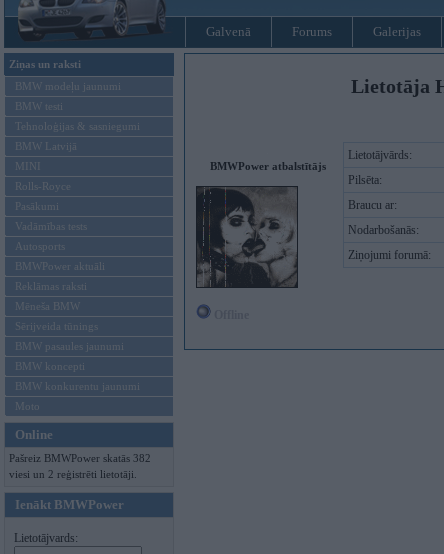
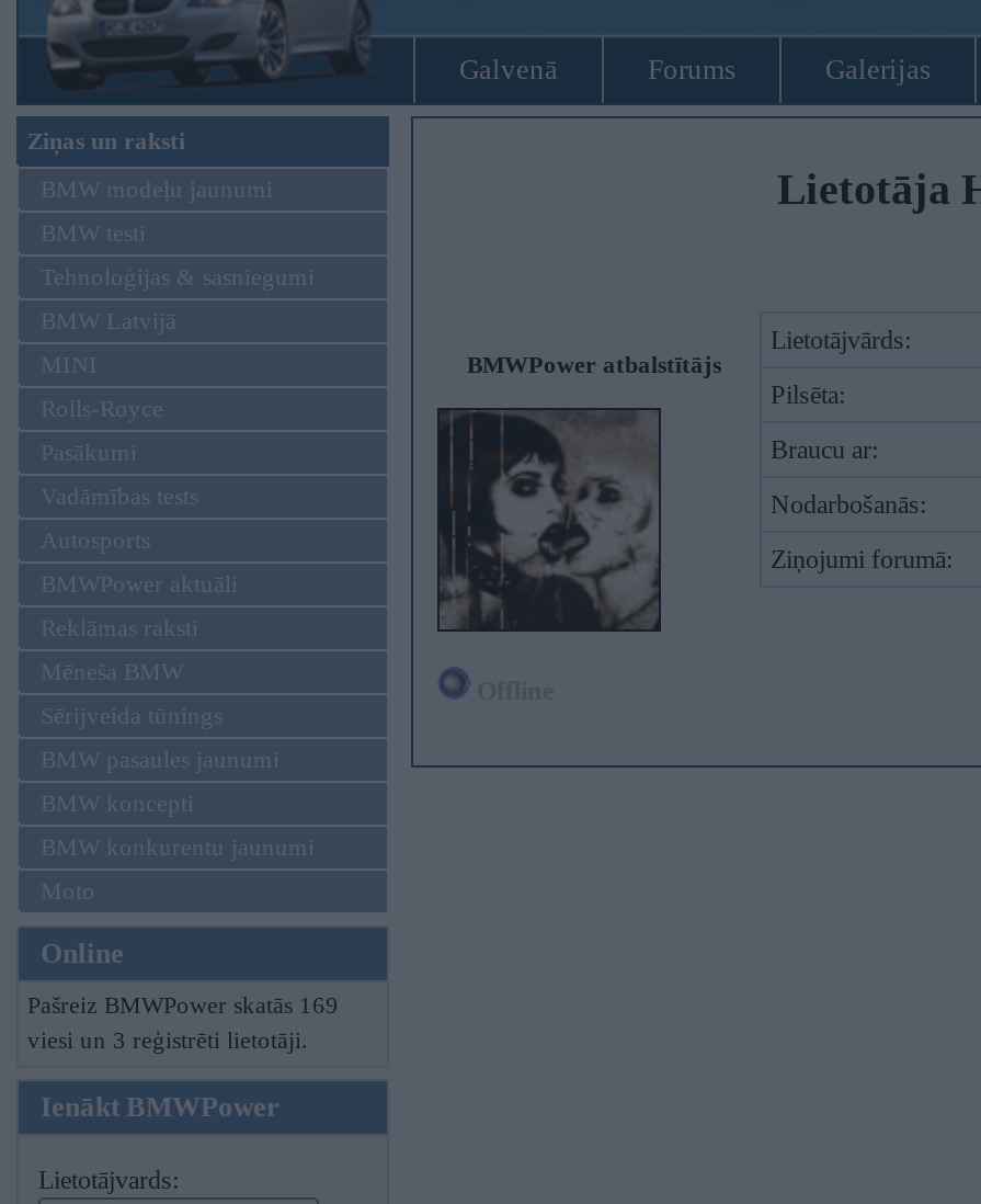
[9,452,151,464] Pašreiz BMWPower skatās 382 -> [27,991,339,1018] Pašreiz BMWPower skatās 169
[9,468,137,480] viesi un 2 reģistrēti lietotāji. -> [27,1026,308,1053] viesi un 3 reģistrēti lietotāji.

